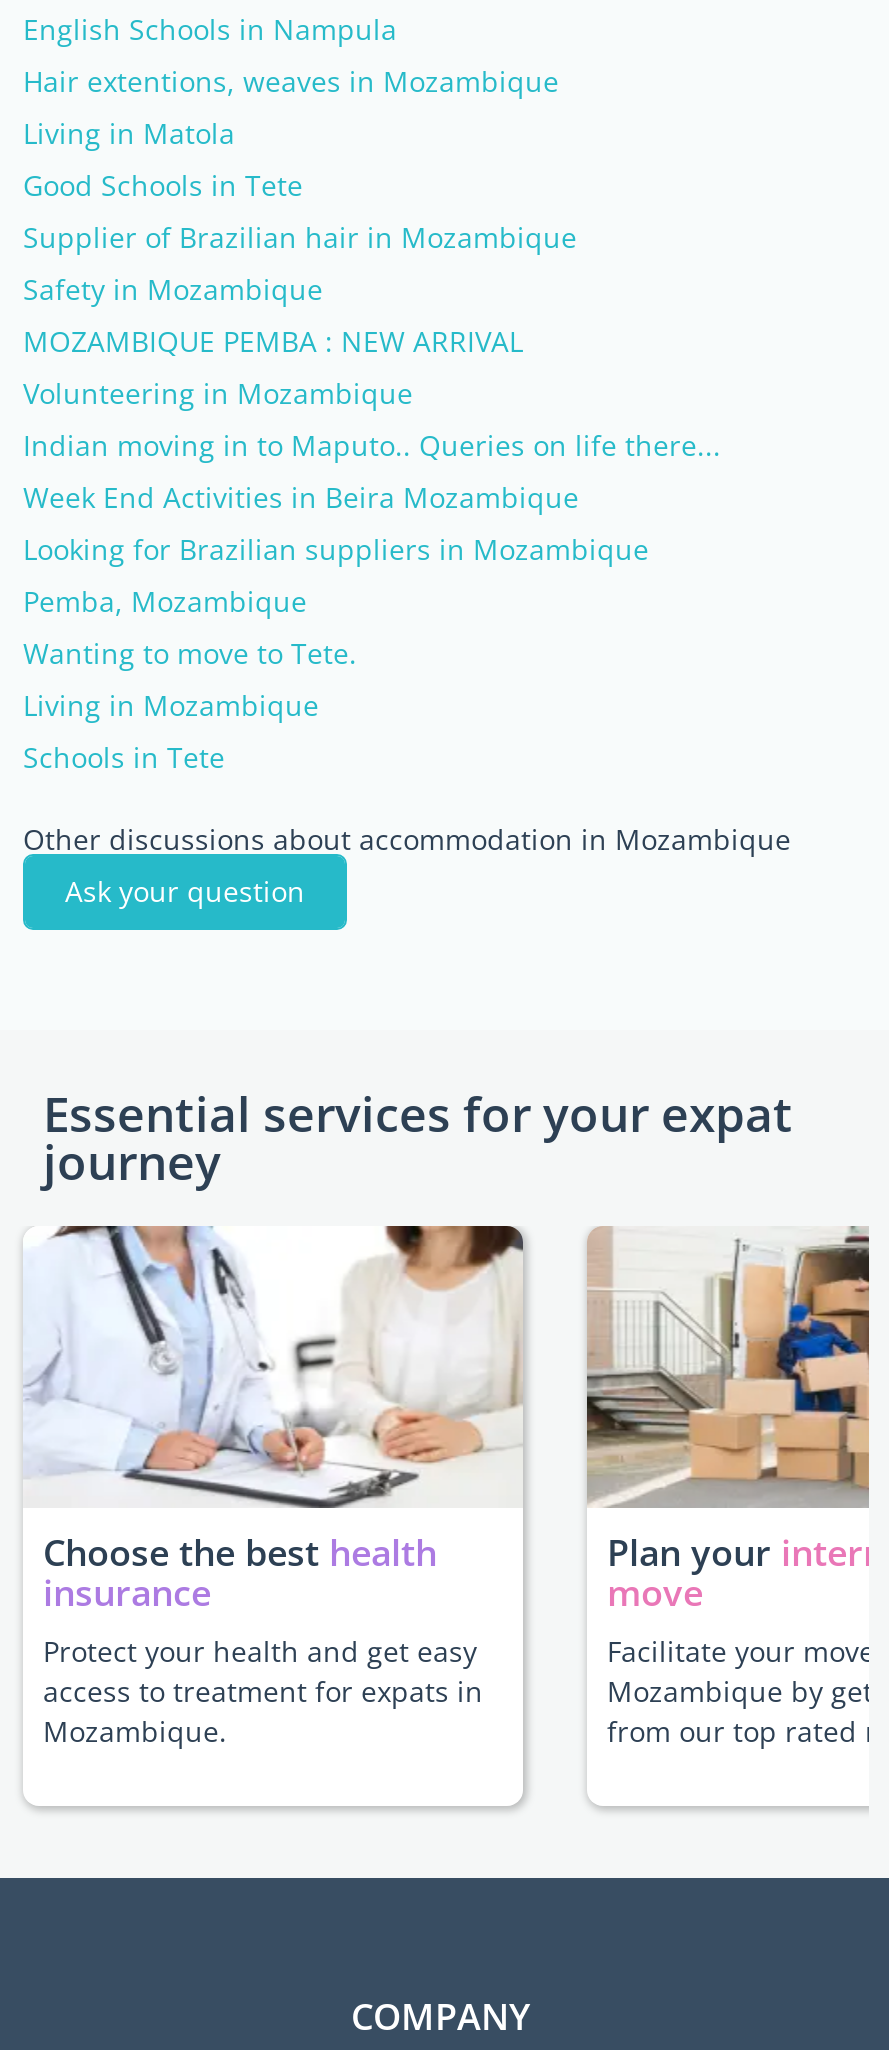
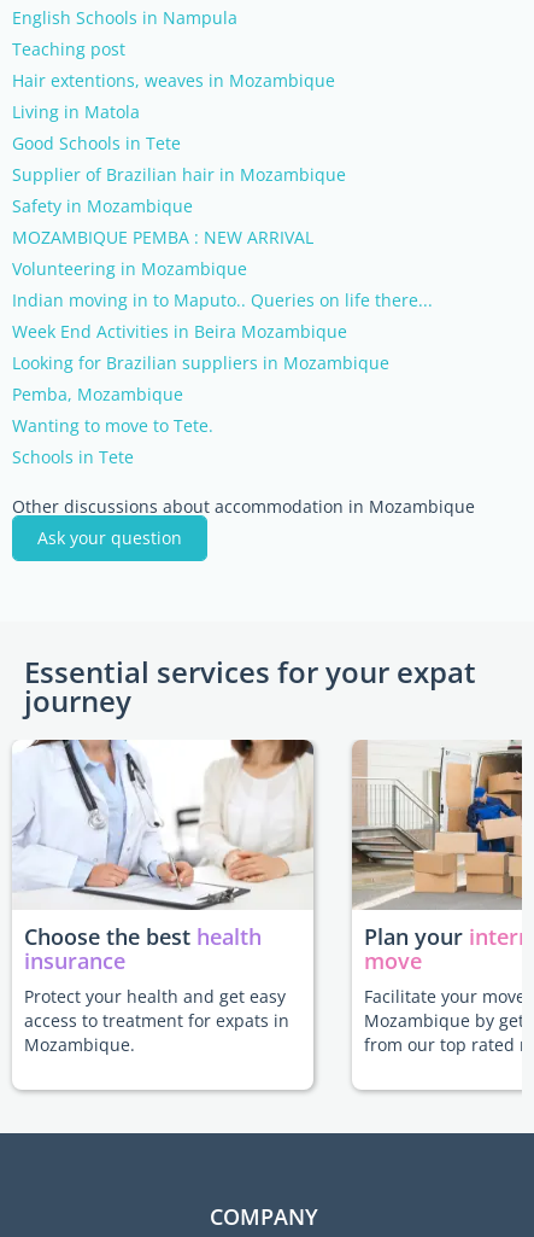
none -> [12,37,125,60] Teaching post
moved [23,62,721,672] -> [12,69,433,437]: Hair extentions, weaves in Mozambique | Living in Matola | Good Schools in Tete | ... | Pemba, Mozambique | Wanting to move to Tete.
[23,686,319,724] Living in Mozambique -> none

